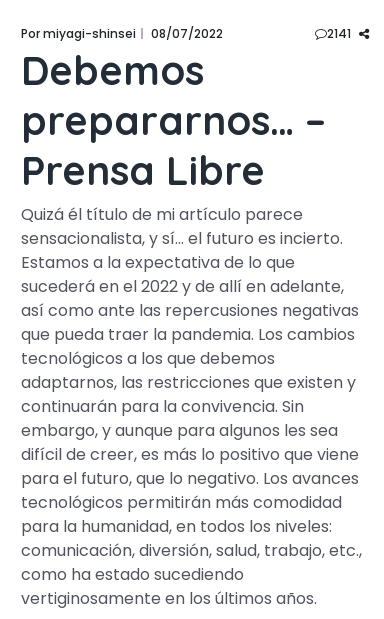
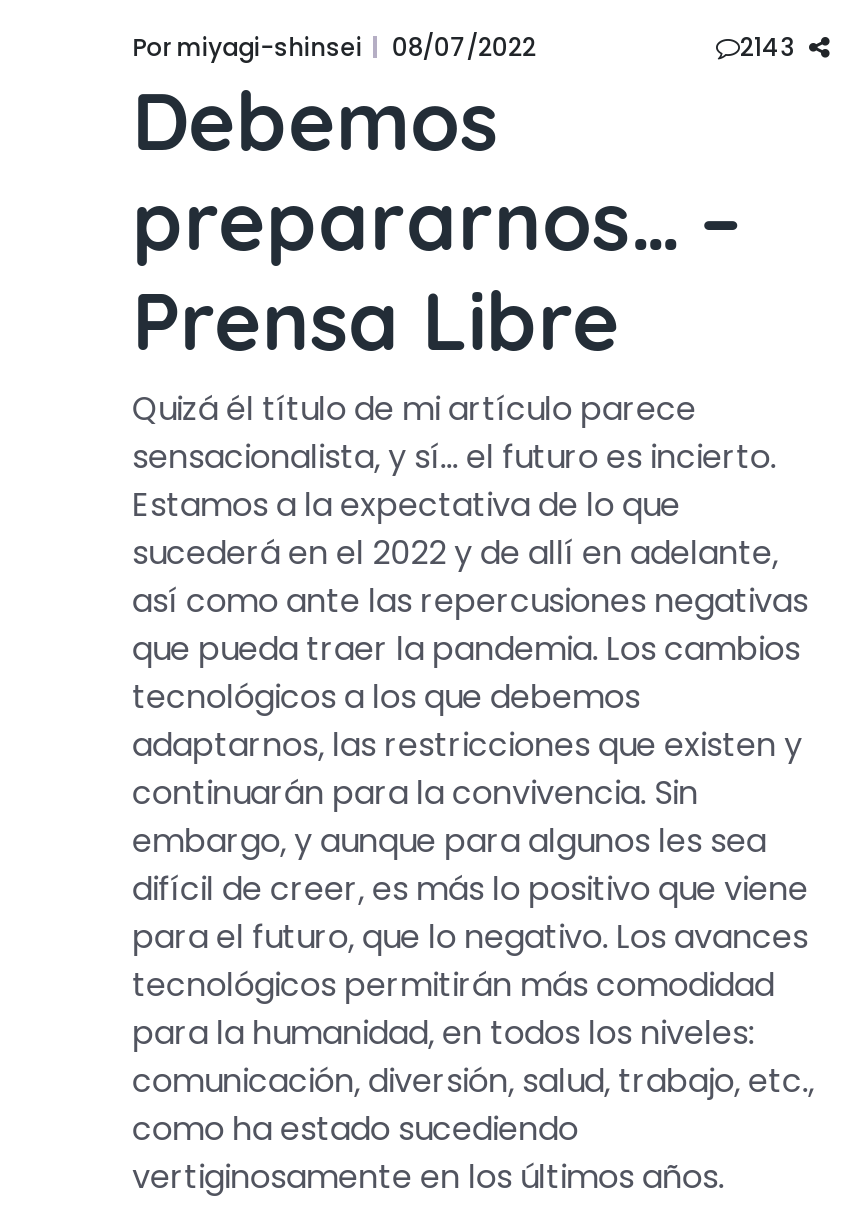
[327,25,351,42] 2141 -> [740,30,794,64] 2143

